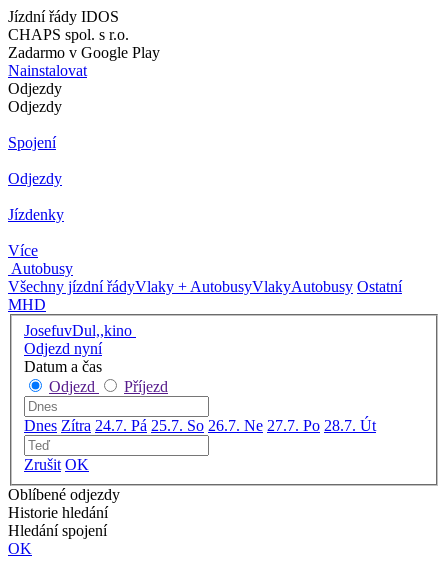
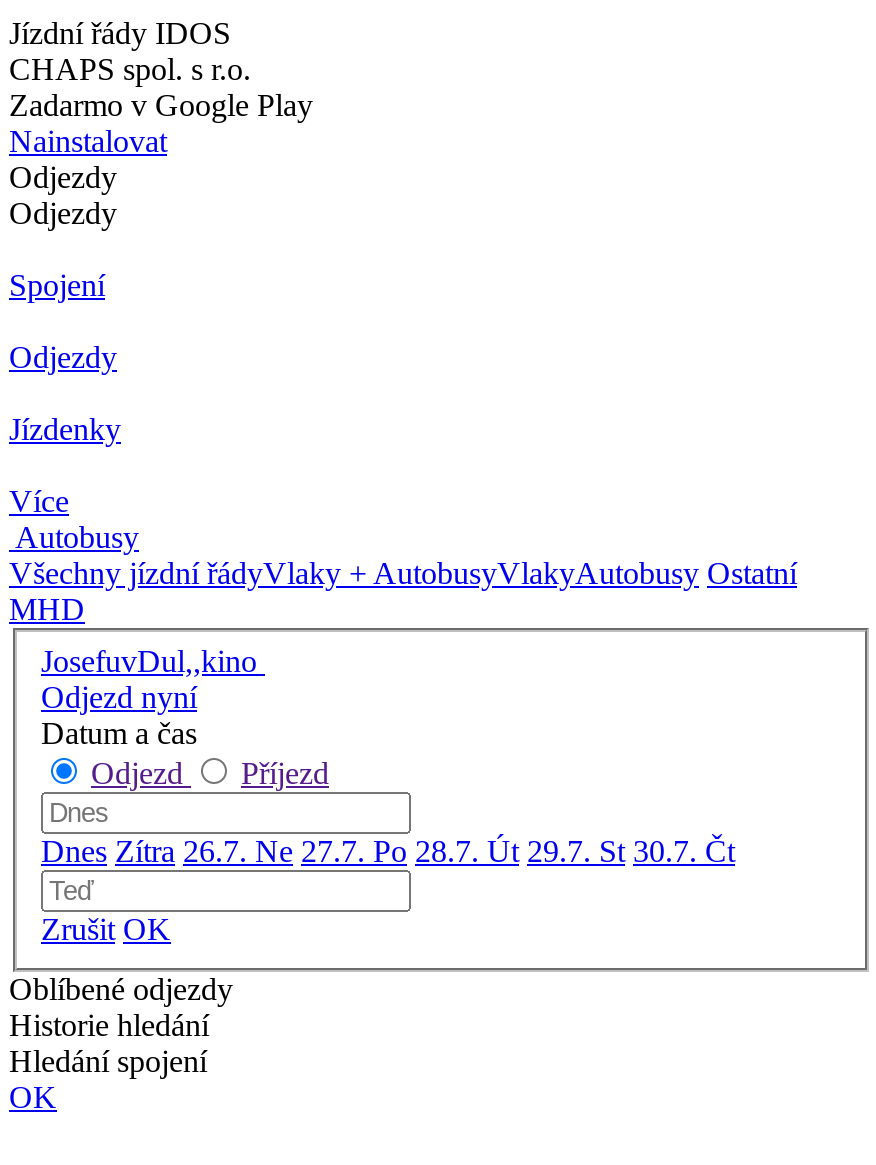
[24,417,376,434] Dnes Zítra 24.7. Pá 25.7. So 26.7. Ne 27.7. Po 28.7. Út -> [41,833,735,867] Dnes Zítra 26.7. Ne 27.7. Po 28.7. Út 29.7. St 30.7. Čt

